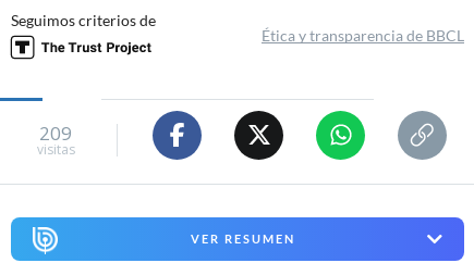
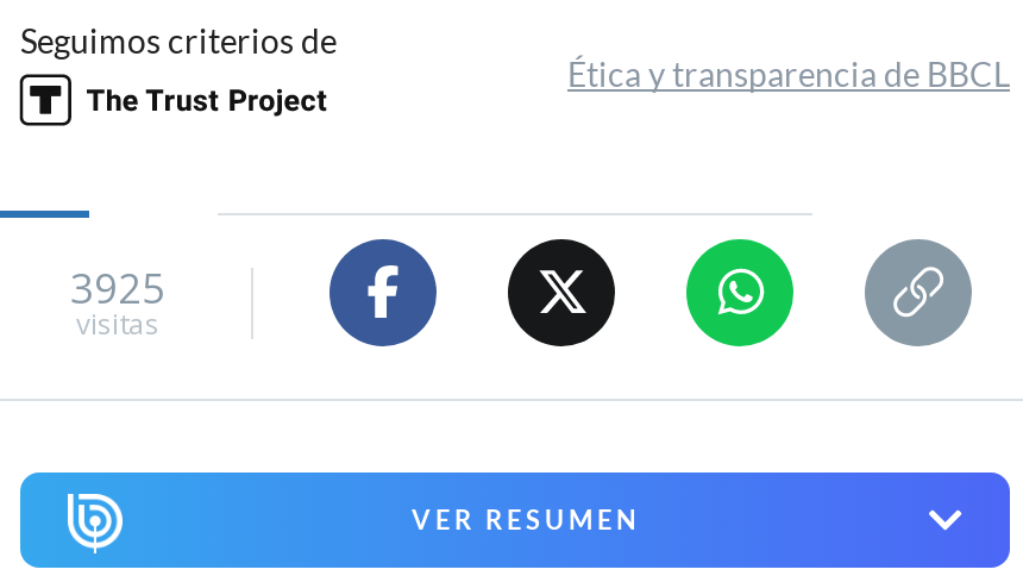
[39,121,72,146] 209 -> [70,261,165,316] 3925

